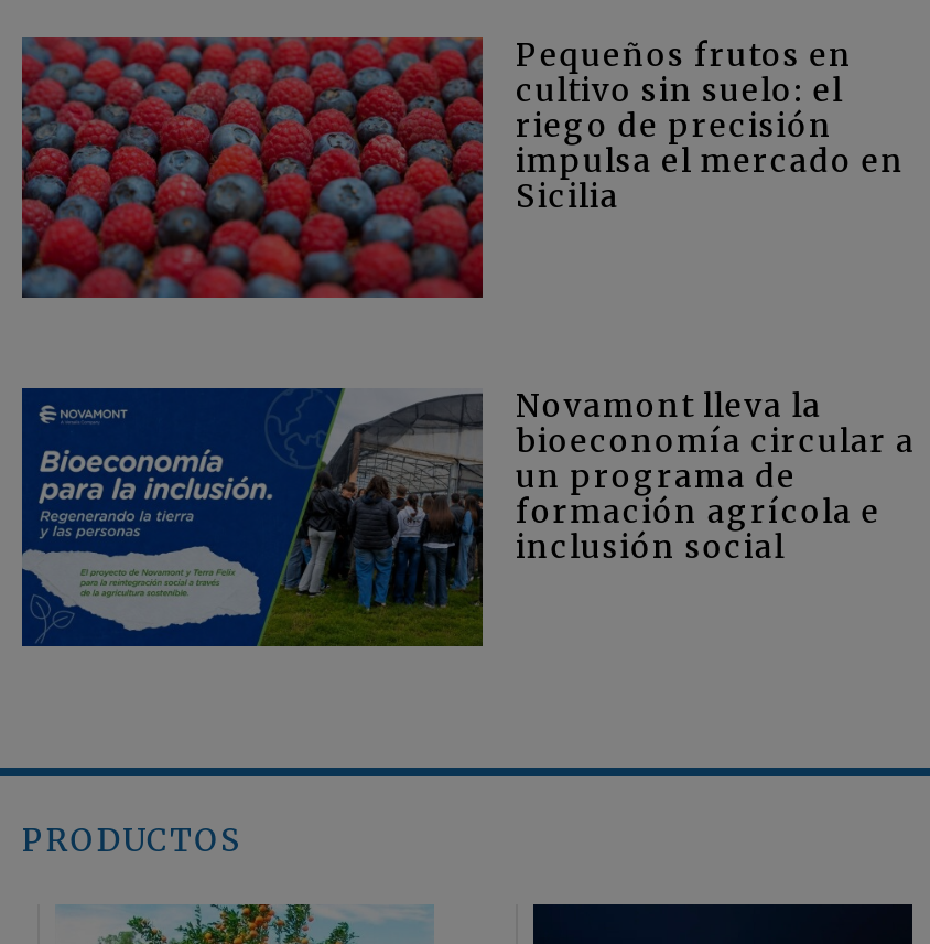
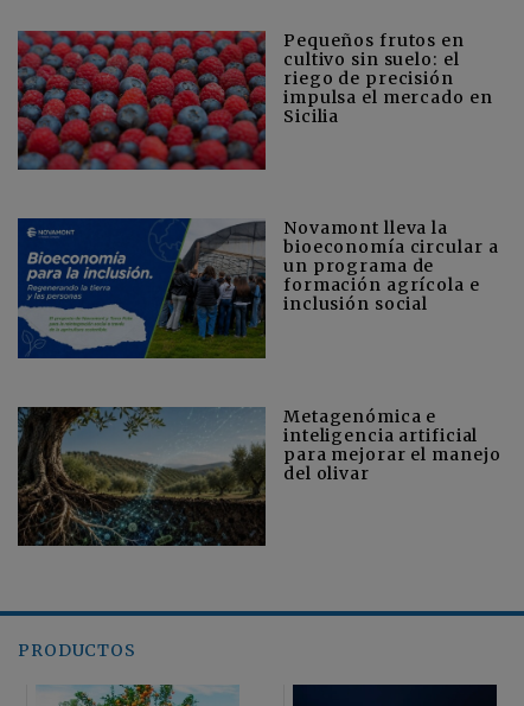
none -> [17,406,501,547] [image] | Metagenómica e | inteligencia artificial | para mejorar el manejo | del olivar

